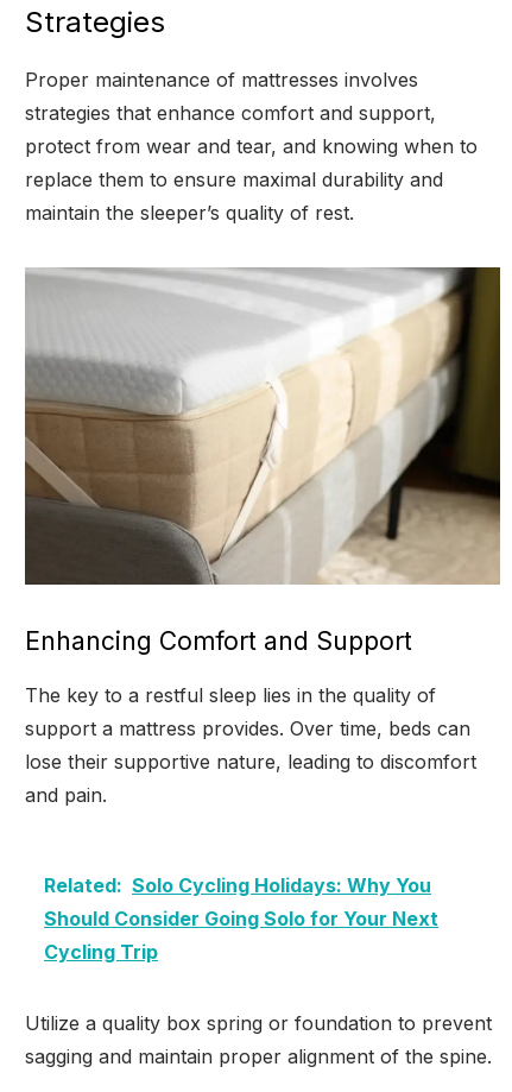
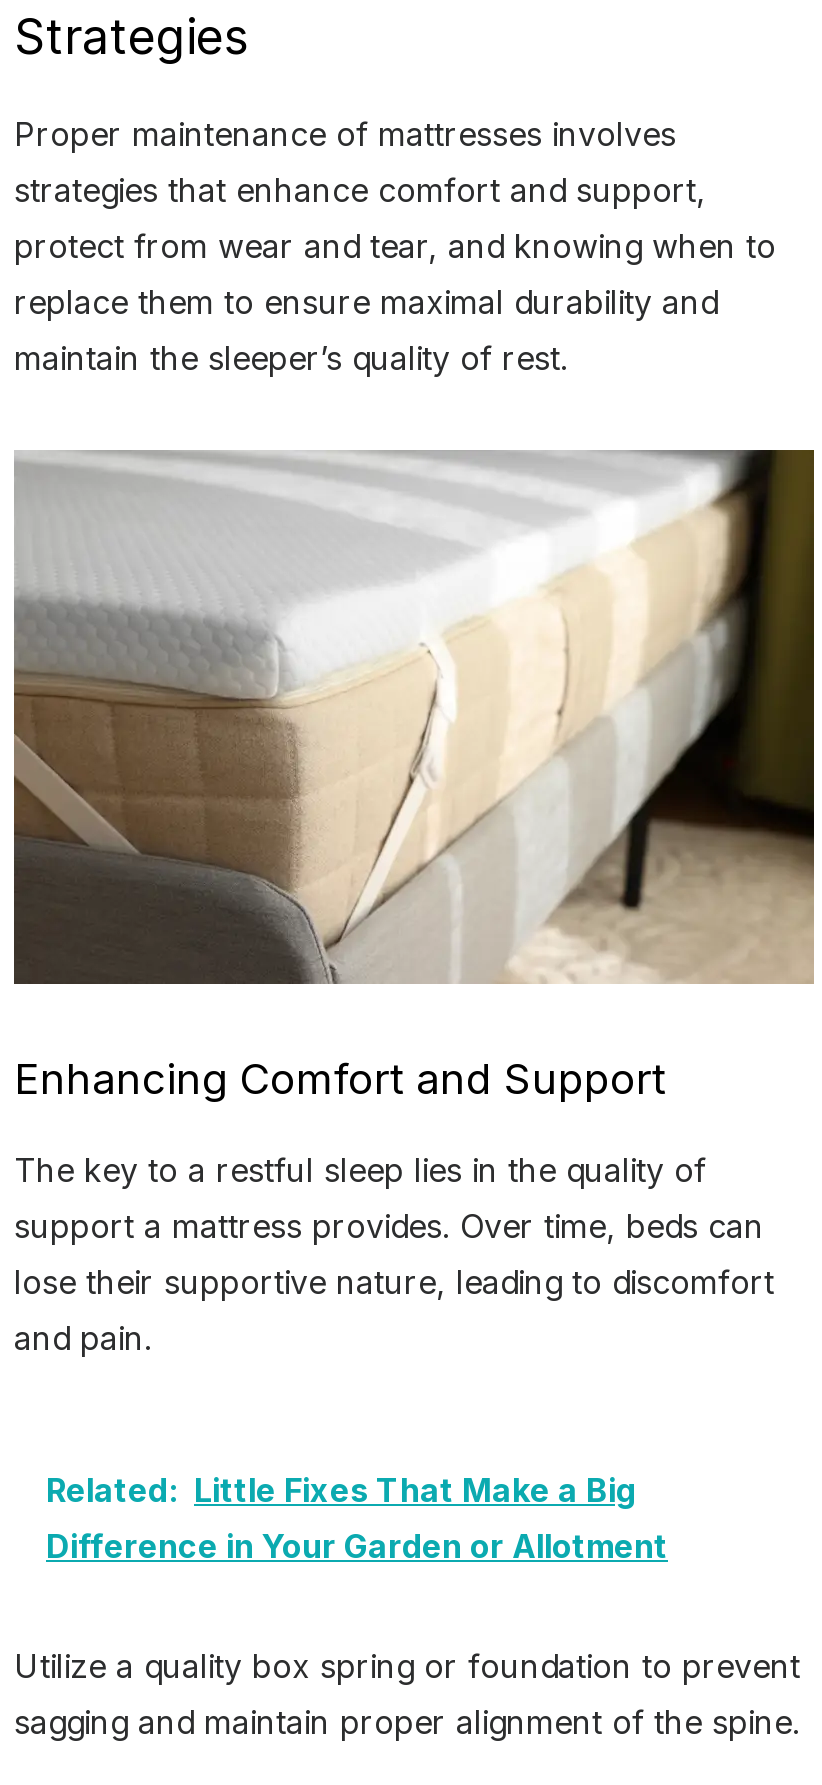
[44,874,438,964] Related: Solo Cycling Holidays: Why You | Should Consider Going Solo for Your Next | Cycling Trip -> [46,1471,668,1567] Related: Little Fixes That Make a Big | Difference in Your Garden or Allotment

